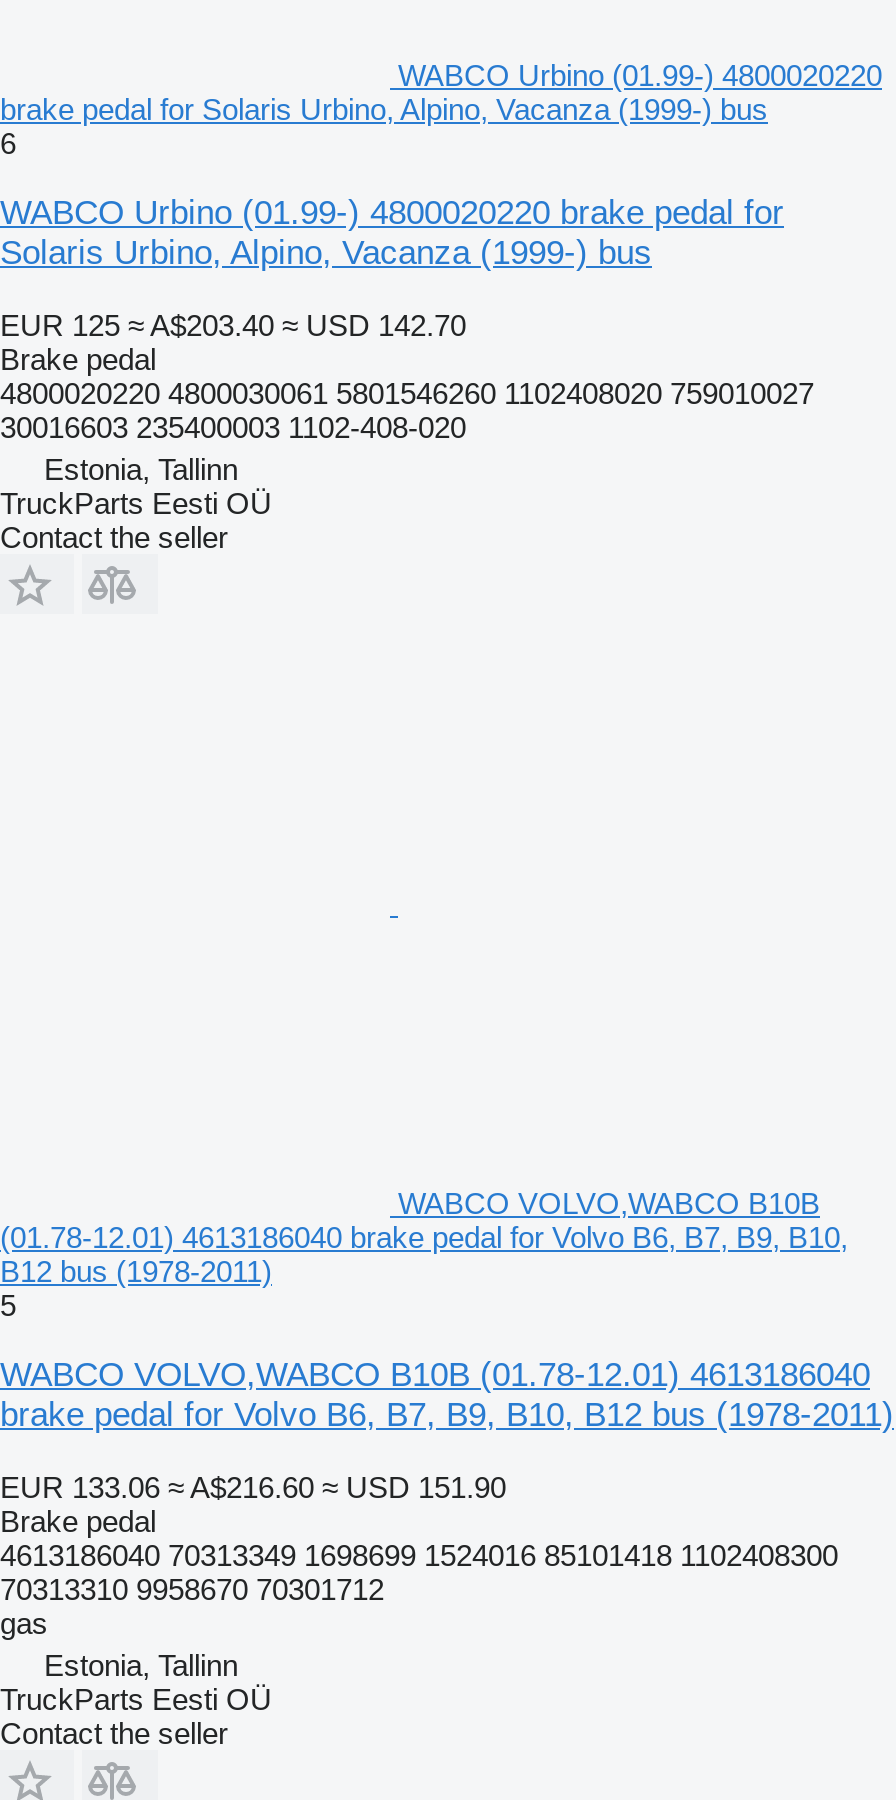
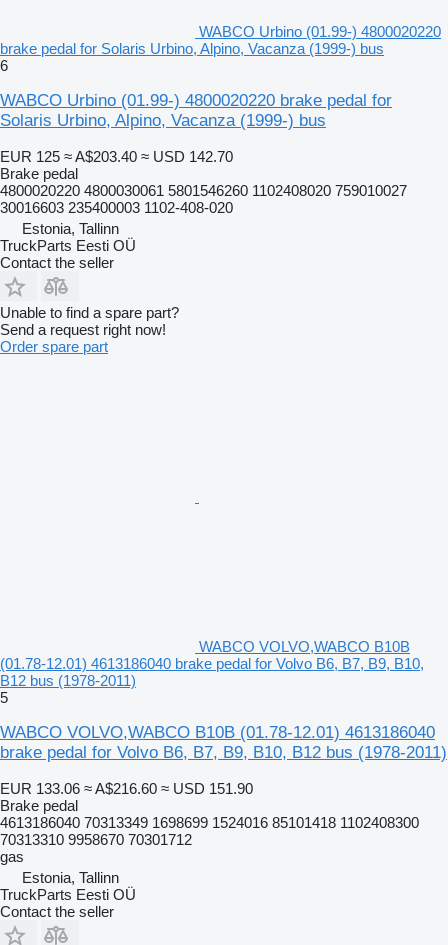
none -> [0,304,179,355] Unable to find a spare part? | Send a request right now! | Order spare part

